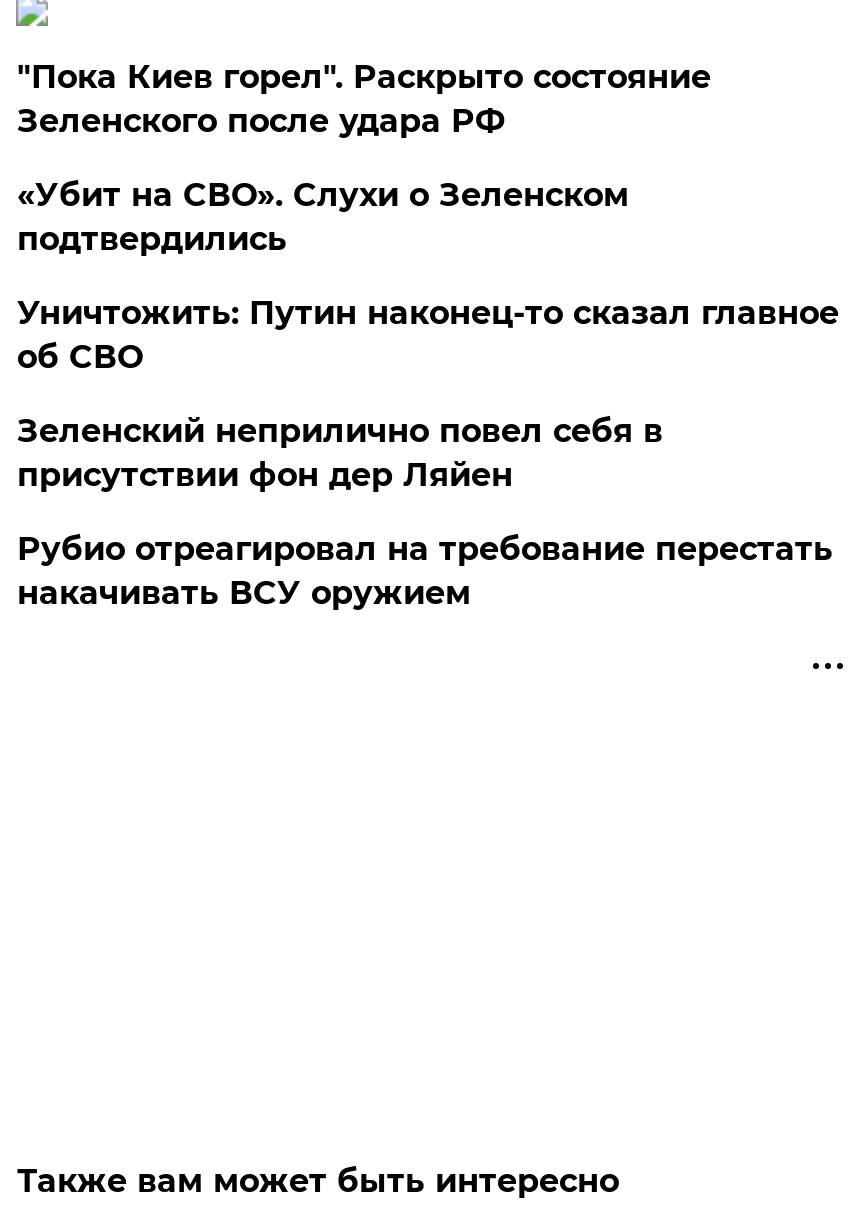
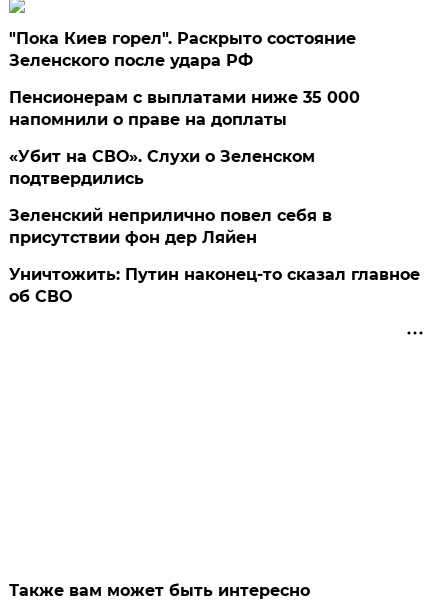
none -> [9,88,360,129] Пенсионерам с выплатами ниже 35 000 | напомнили о праве на доплаты
moved [17,176,629,258] -> [9,147,315,188]: «Убит на СВО». Слухи о Зеленском | подтвердились
moved [17,294,839,376] -> [9,265,420,306]: Уничтожить: Путин наконец-то сказал главное | об СВО
[17,530,833,612] Рубио отреагировал на требование перестать | накачивать ВСУ оружием -> none

